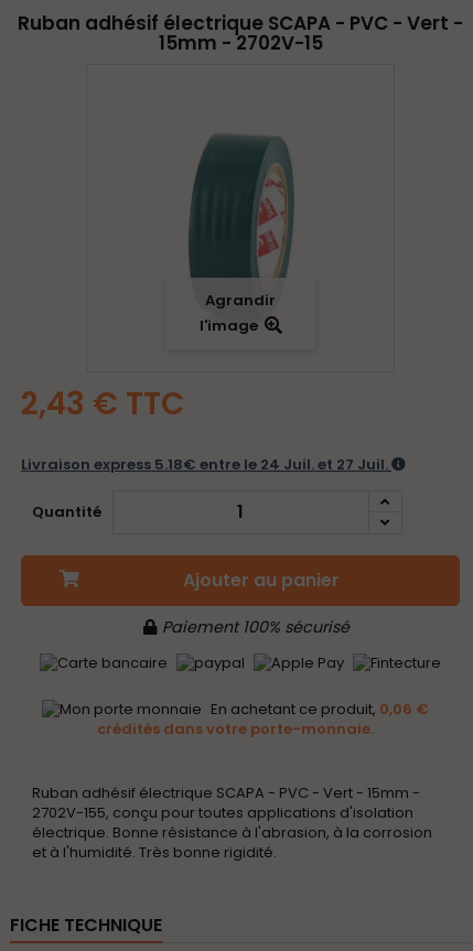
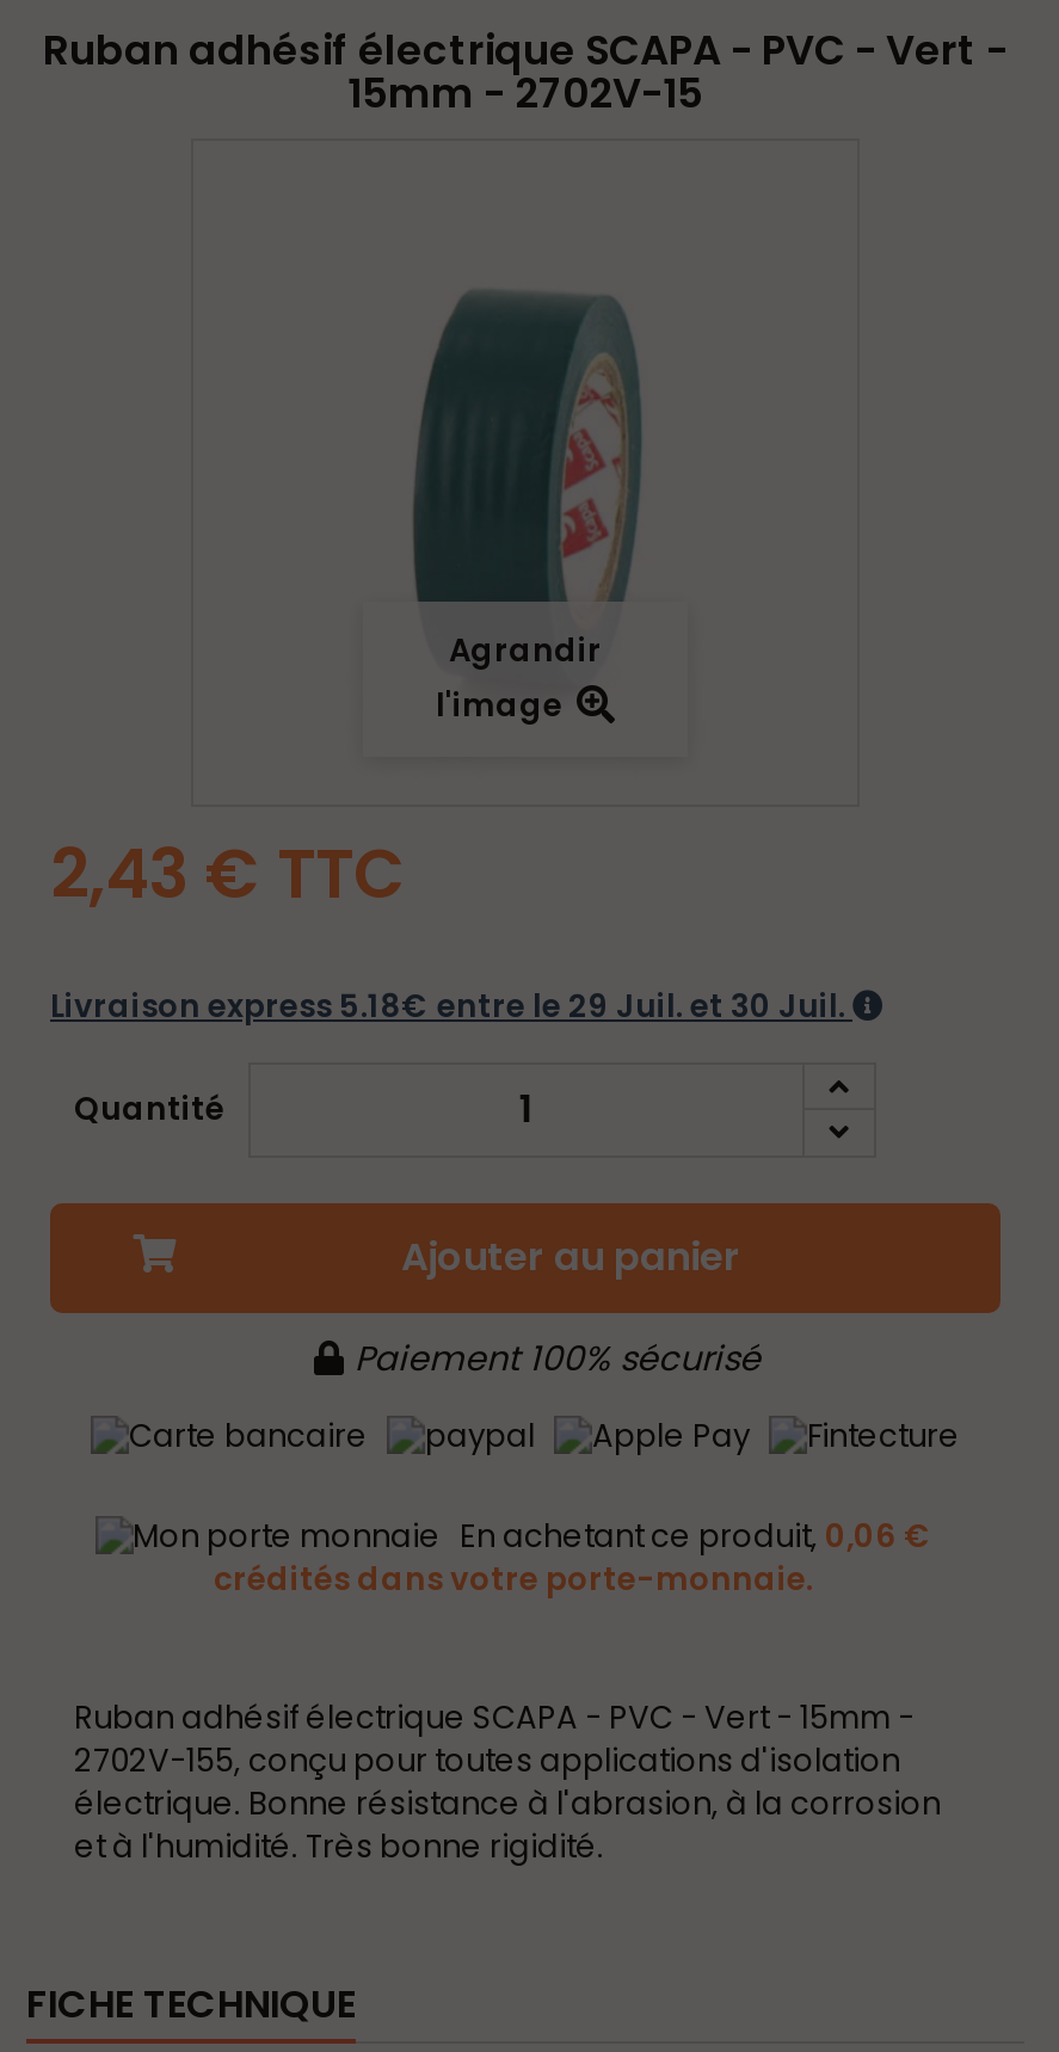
[21,455,391,476] Livraison express 5.18€ entre le 24 Juil. et 27 Juil. -> [50,985,852,1030] Livraison express 5.18€ entre le 29 Juil. et 30 Juil.

